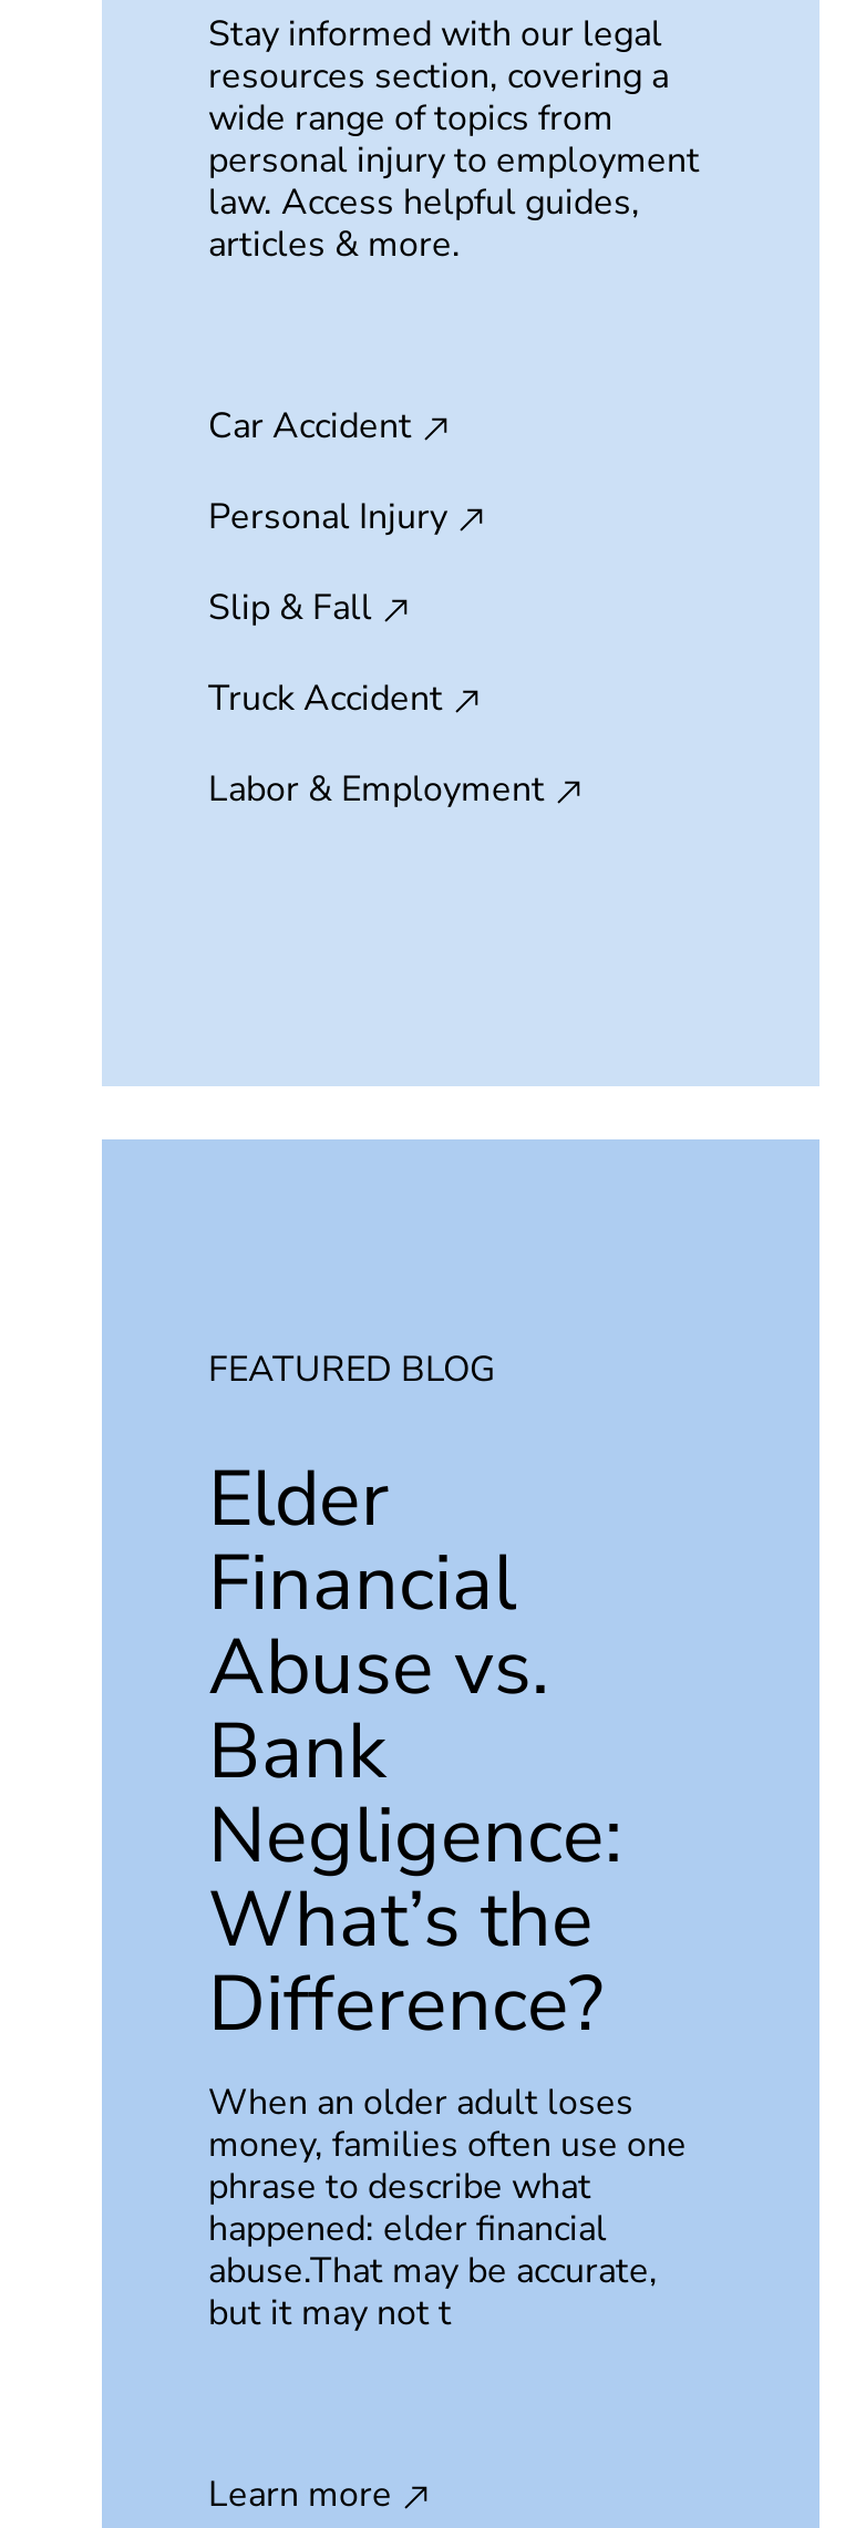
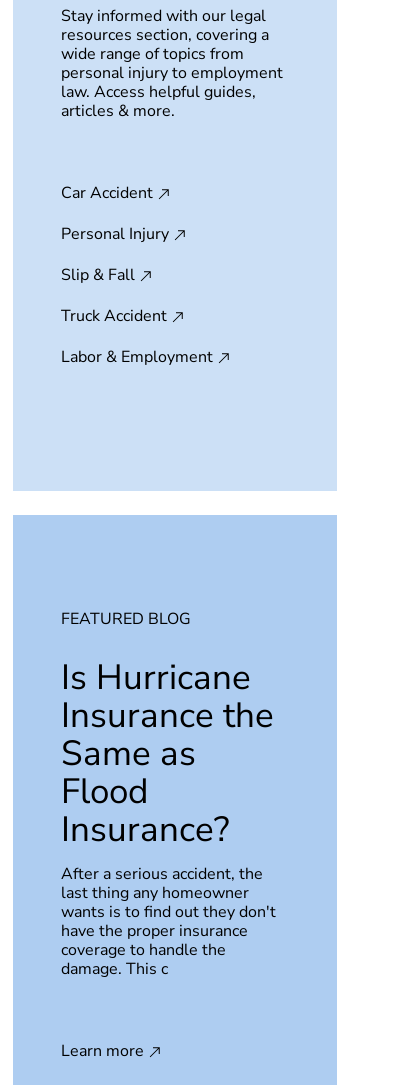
[208,1447,687,2338] Elder | Financial | Abuse vs. | Bank | Negligence: | What’s the | Difference? | When an older adult loses | money, families often use one | phrase to describe what | happened: elder financial | abuse.That may be accurate, | but it may not t -> [61,654,276,980] Is Hurricane | Insurance the | Same as | Flood | Insurance? | After a serious accident, the | last thing any homeowner | wants is to find out they don't | have the proper insurance | coverage to handle the | damage. This c

